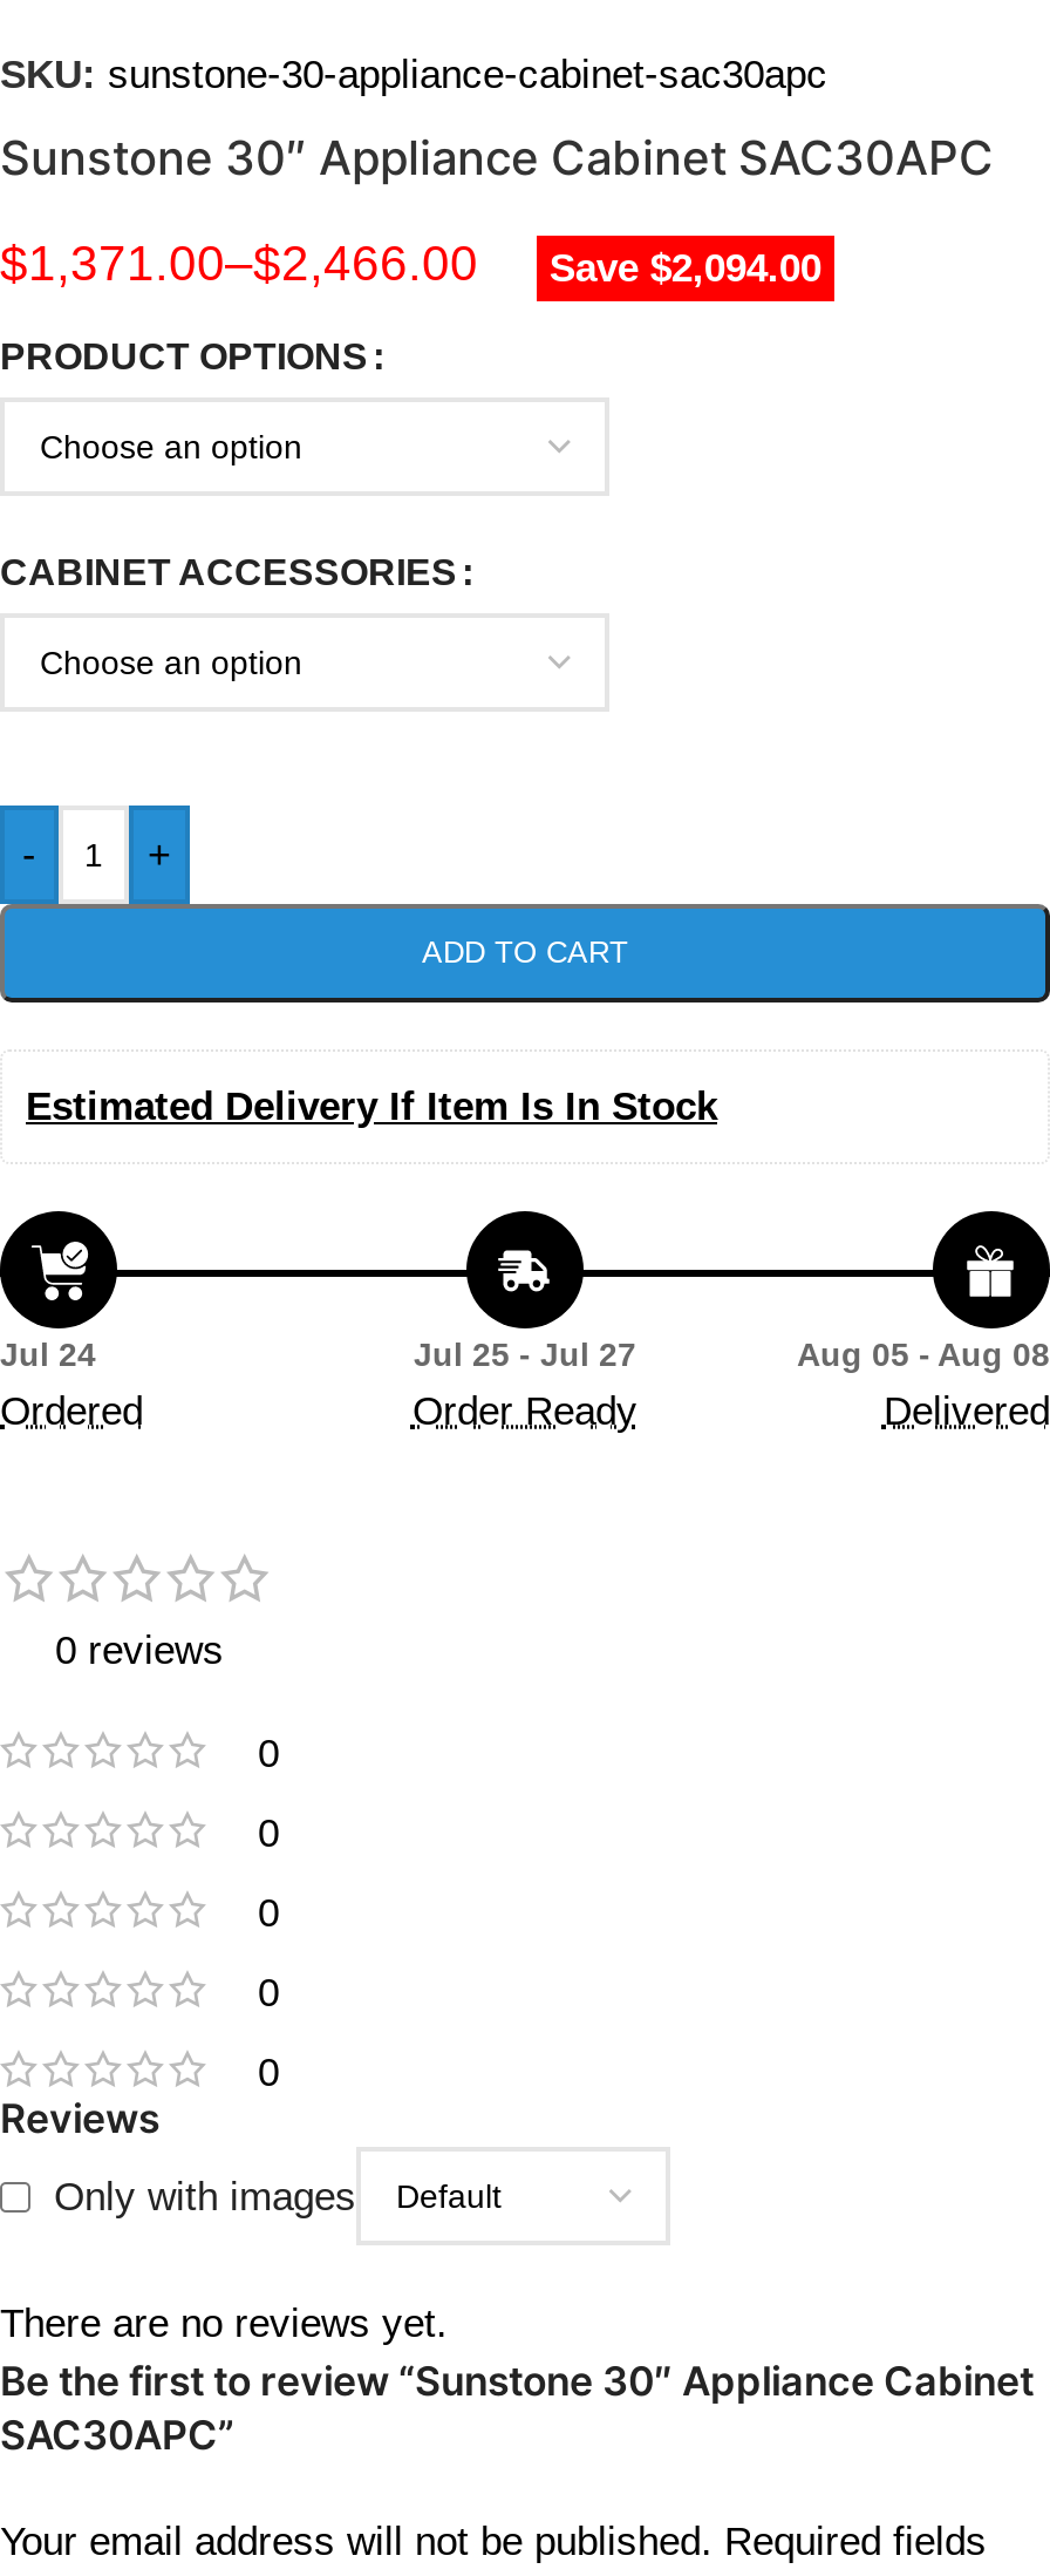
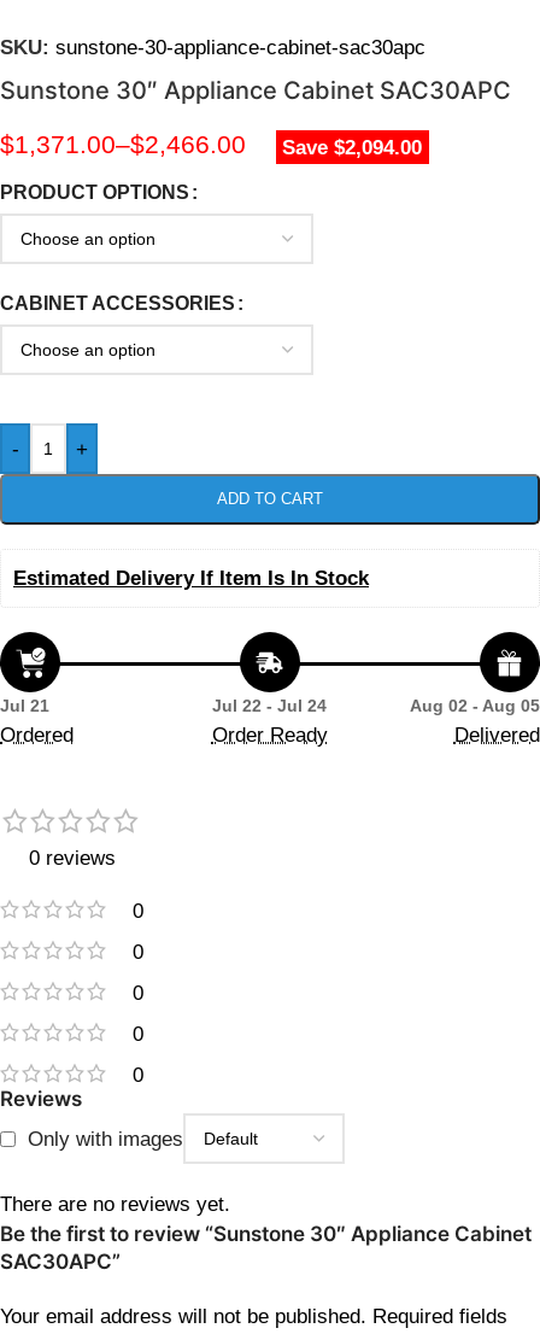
[0,1336,96,1374] Jul 24 -> [0,696,49,716] Jul 21
[414,1336,636,1374] Jul 25 - Jul 27 -> [213,696,327,716] Jul 22 - Jul 24
[797,1336,1050,1374] Aug 05 - Aug 08 -> [410,696,540,716] Aug 02 - Aug 05

